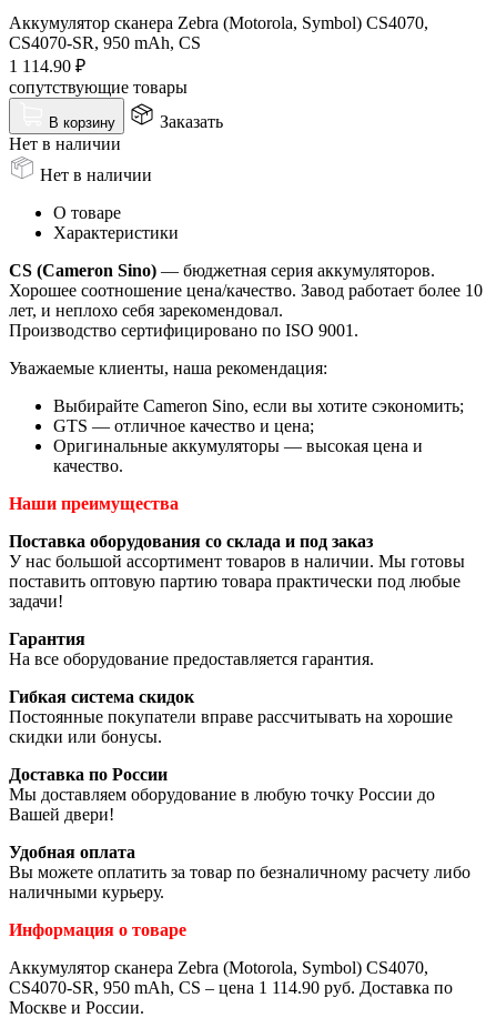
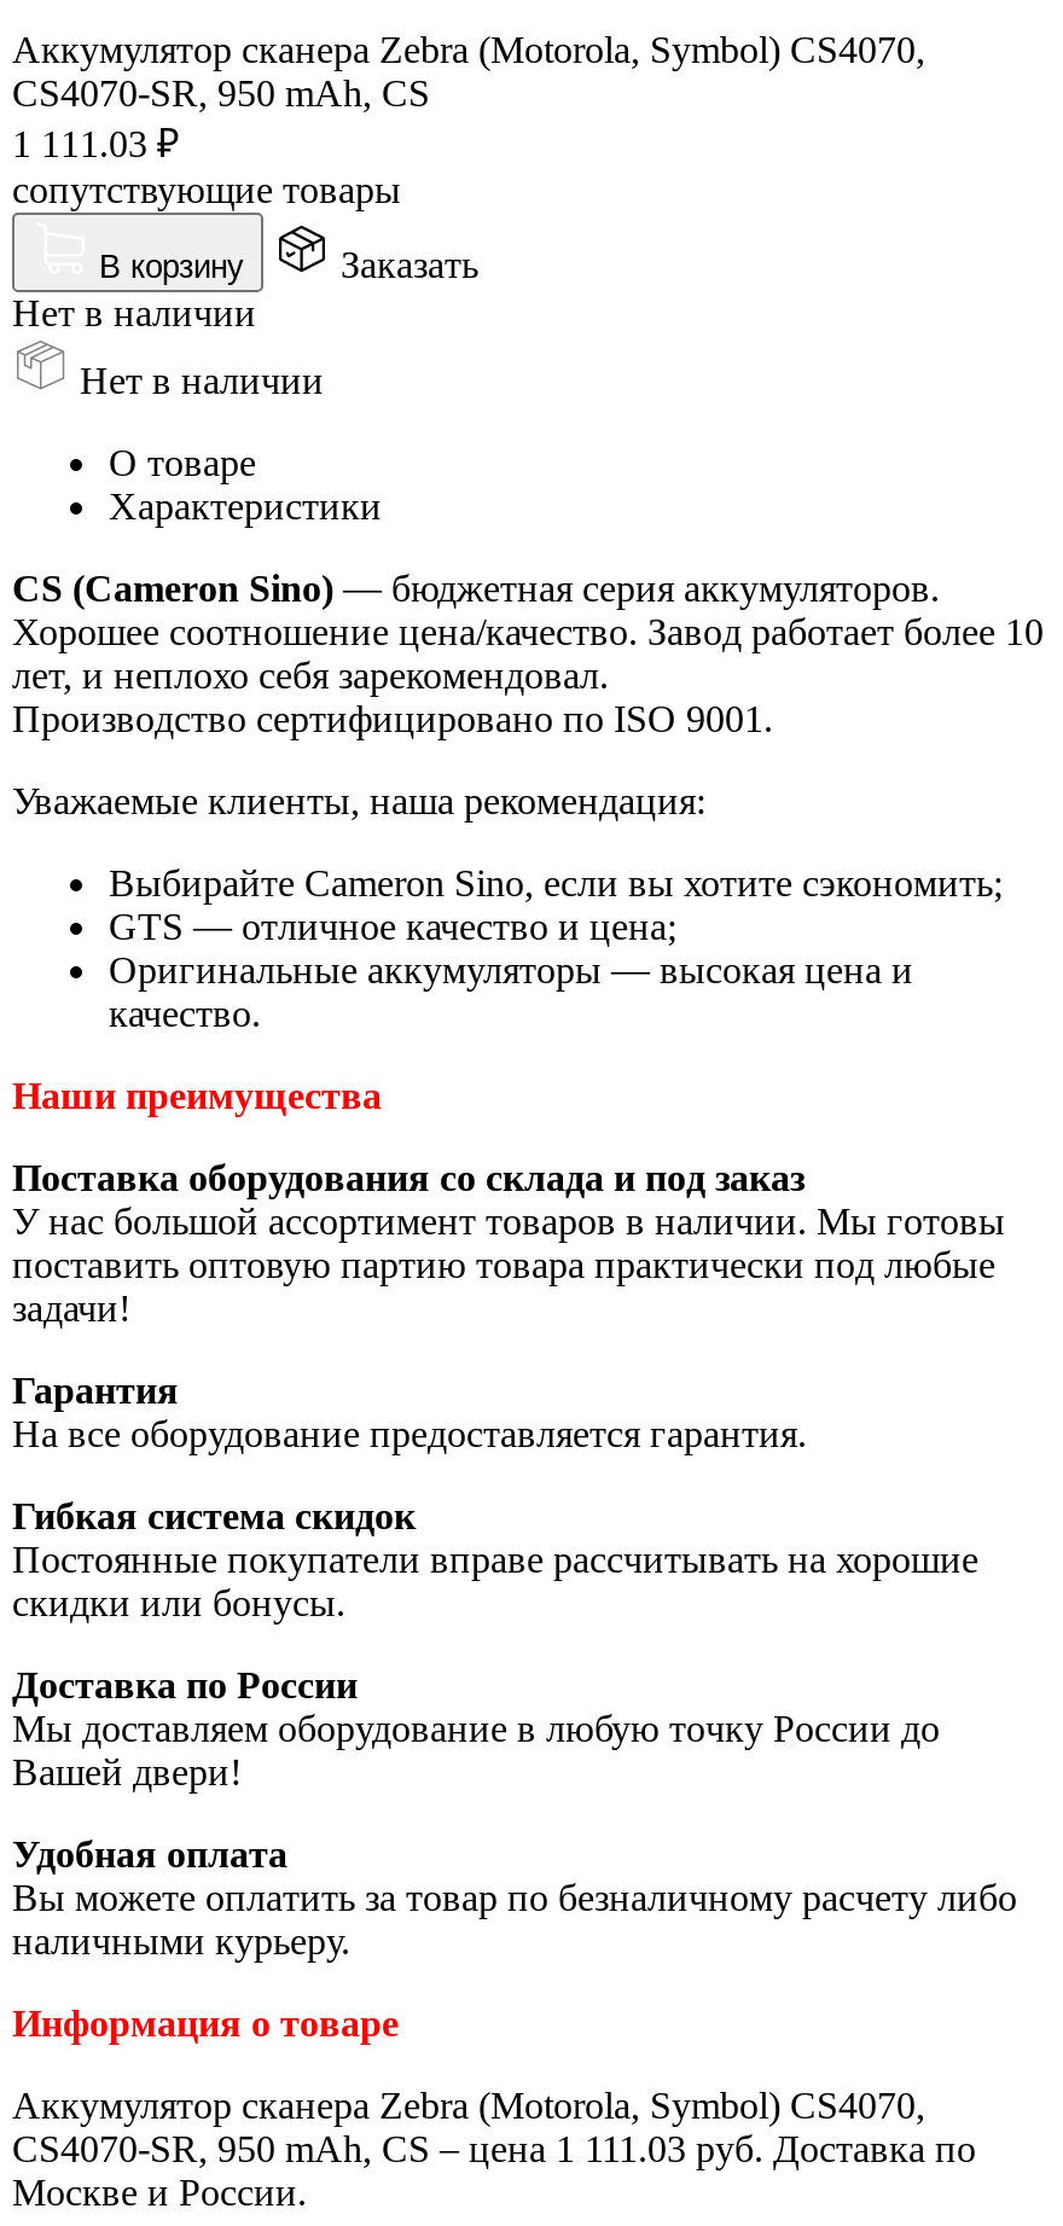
[9,57,85,75] 1 114.90 ₽ -> [12,123,179,164] 1 111.03 ₽
[9,978,453,997] CS4070-SR, 950 mAh, CS – цена 1 114.90 руб. Доставка по -> [12,2128,976,2169] CS4070-SR, 950 mAh, CS – цена 1 111.03 руб. Доставка по

